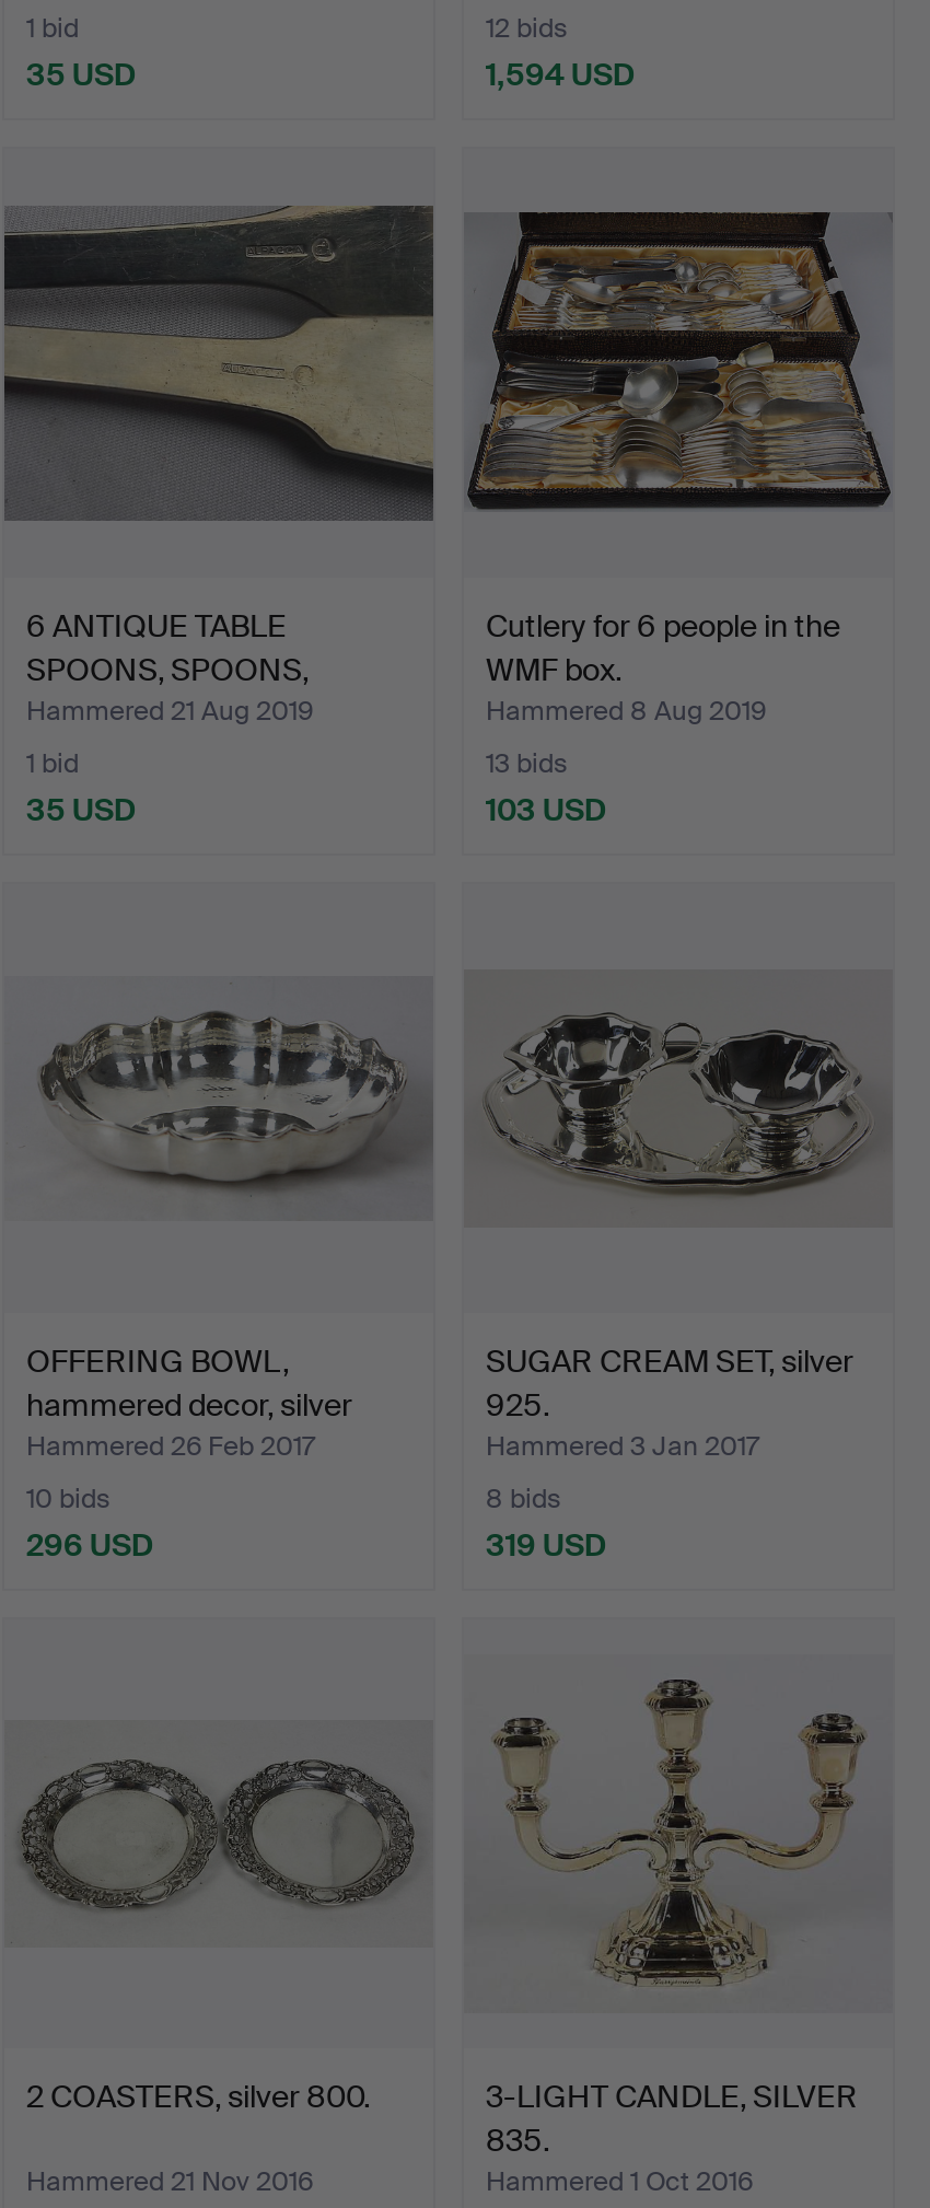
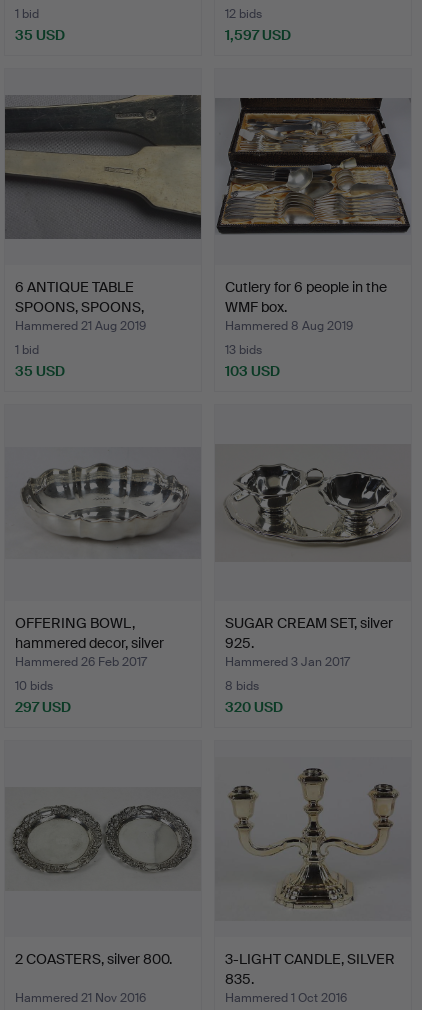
[486,54,635,94] 1,594 USD -> [225,26,291,44] 1,597 USD
[26,1525,153,1564] 296 USD -> [15,698,71,716] 297 USD
[486,1525,606,1564] 319 USD -> [225,698,283,716] 320 USD

